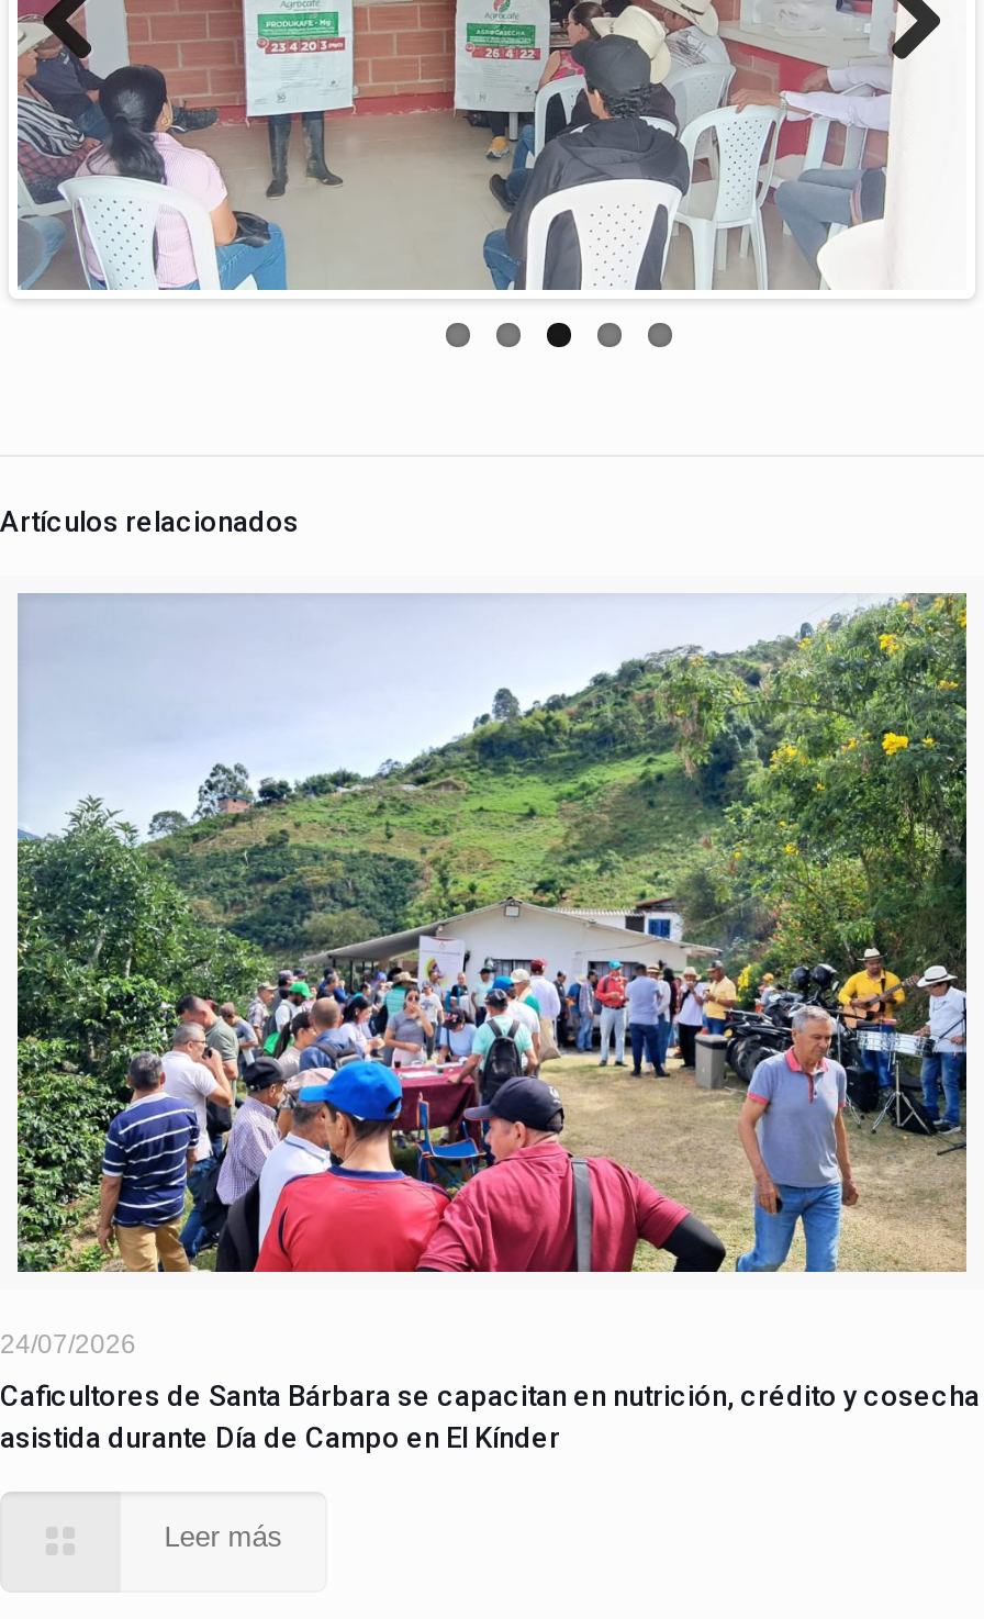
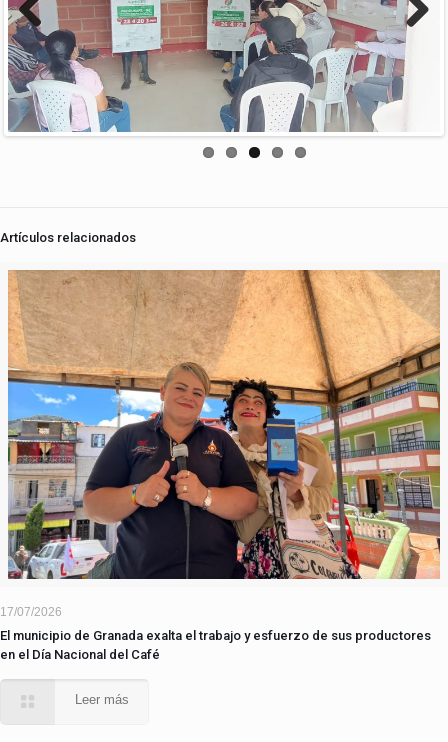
[0,593,969,1360] [image] | 24/07/2026 -> [0,269,441,619] [image] | 17/07/2026
[0,1380,980,1454] Caficultores de Santa Bárbara se capacitan en nutrición, crédito y cosecha | asistida durante Día de Campo en El Kínder -> [0,628,431,662] El municipio de Granada exalta el trabajo y esfuerzo de sus productores | en el Día Nacional del Café

